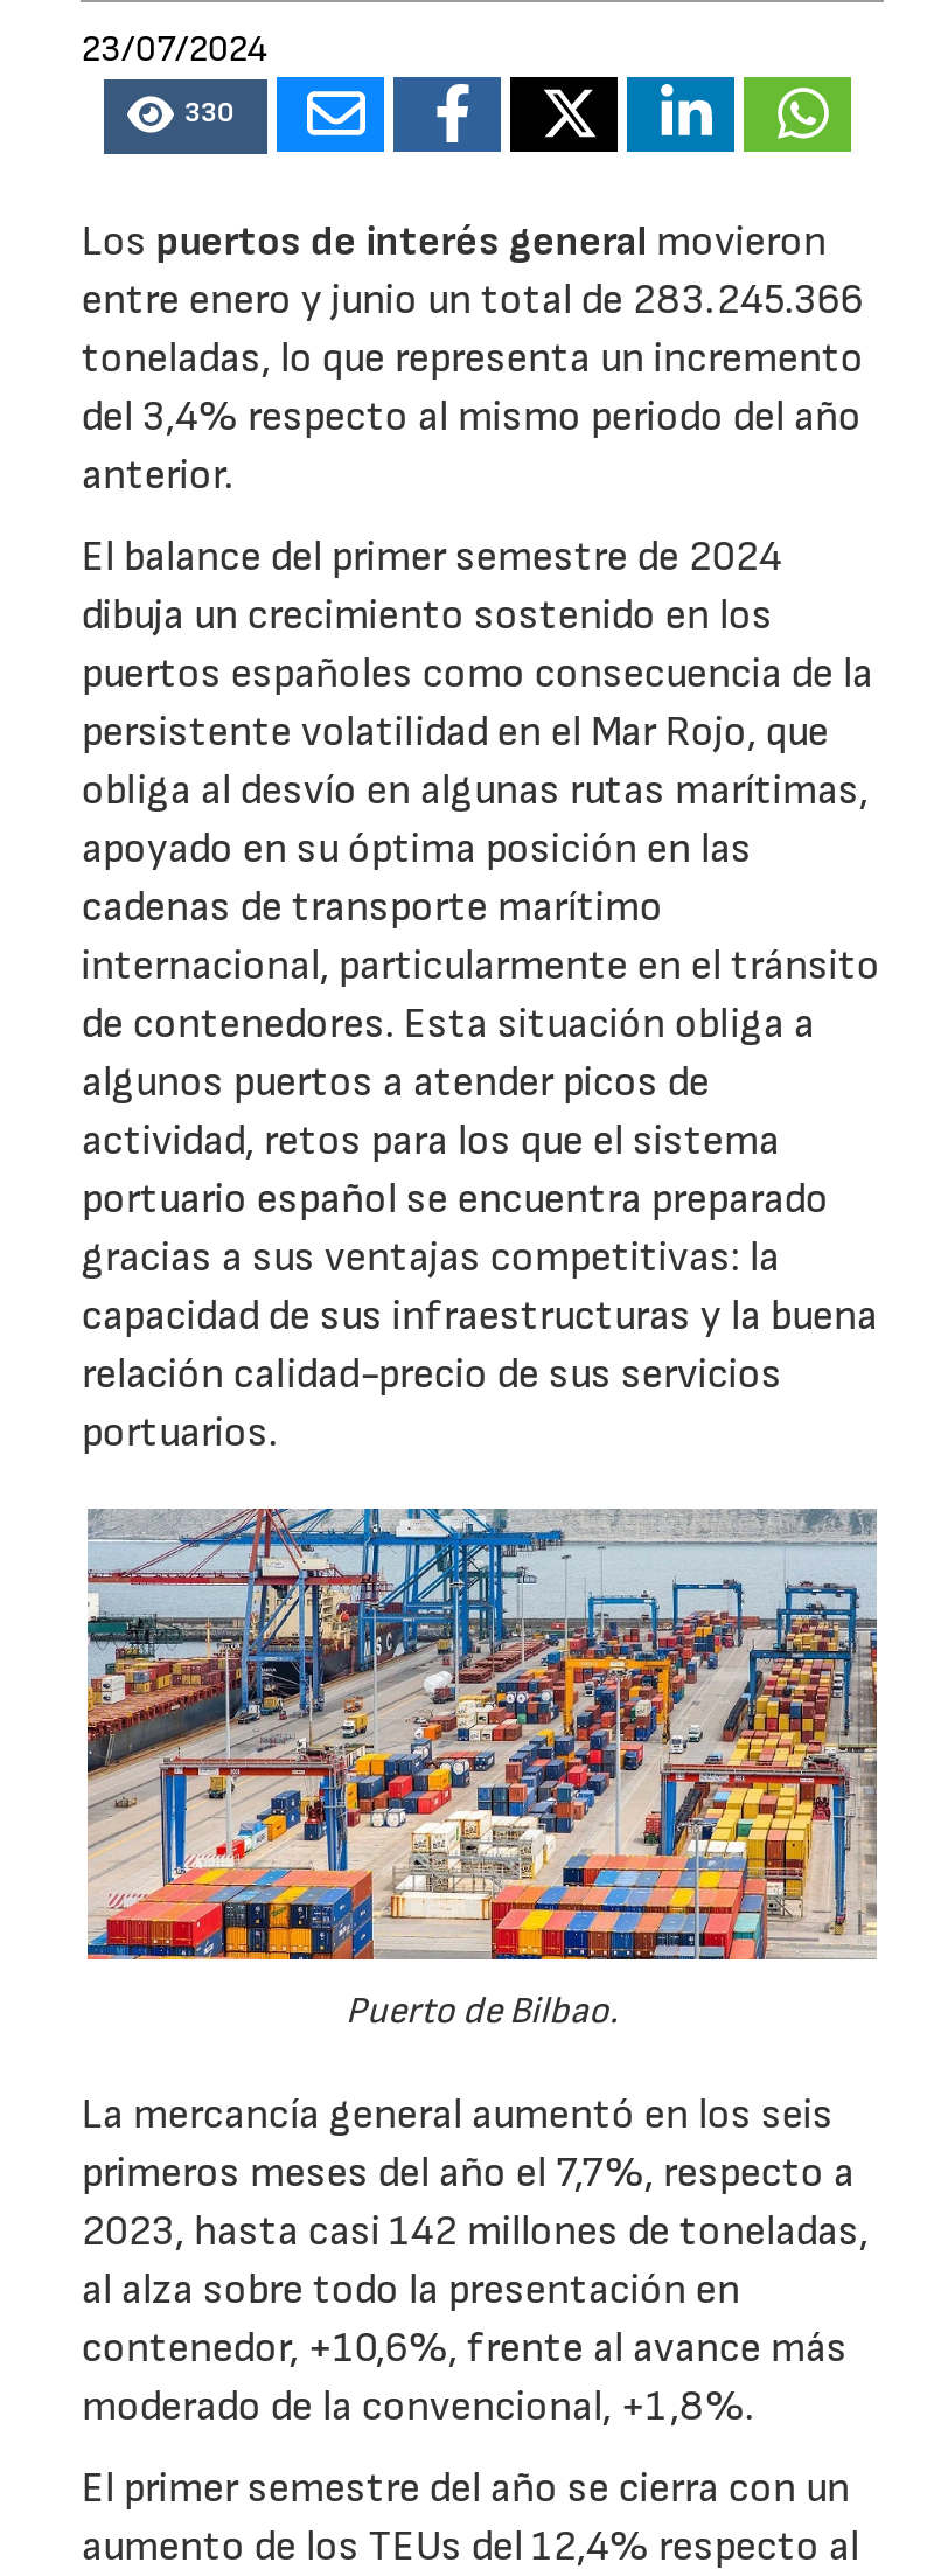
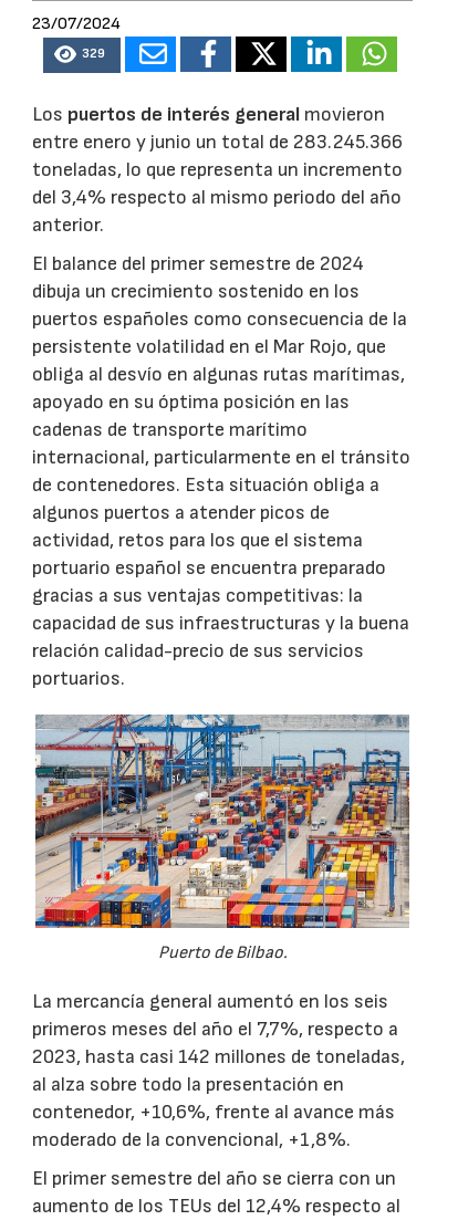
[185,96,234,131] 330 -> [81,45,105,62] 329

